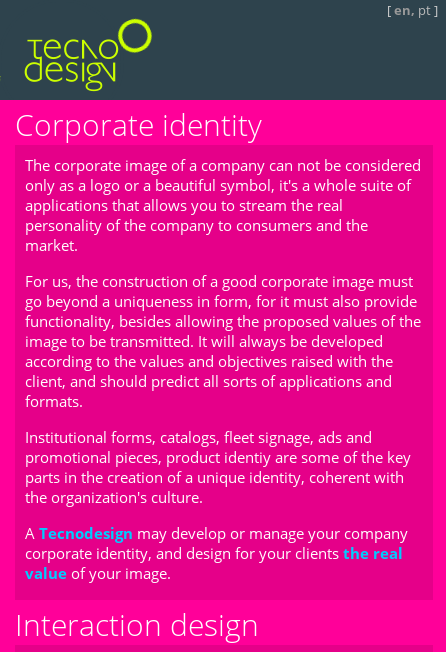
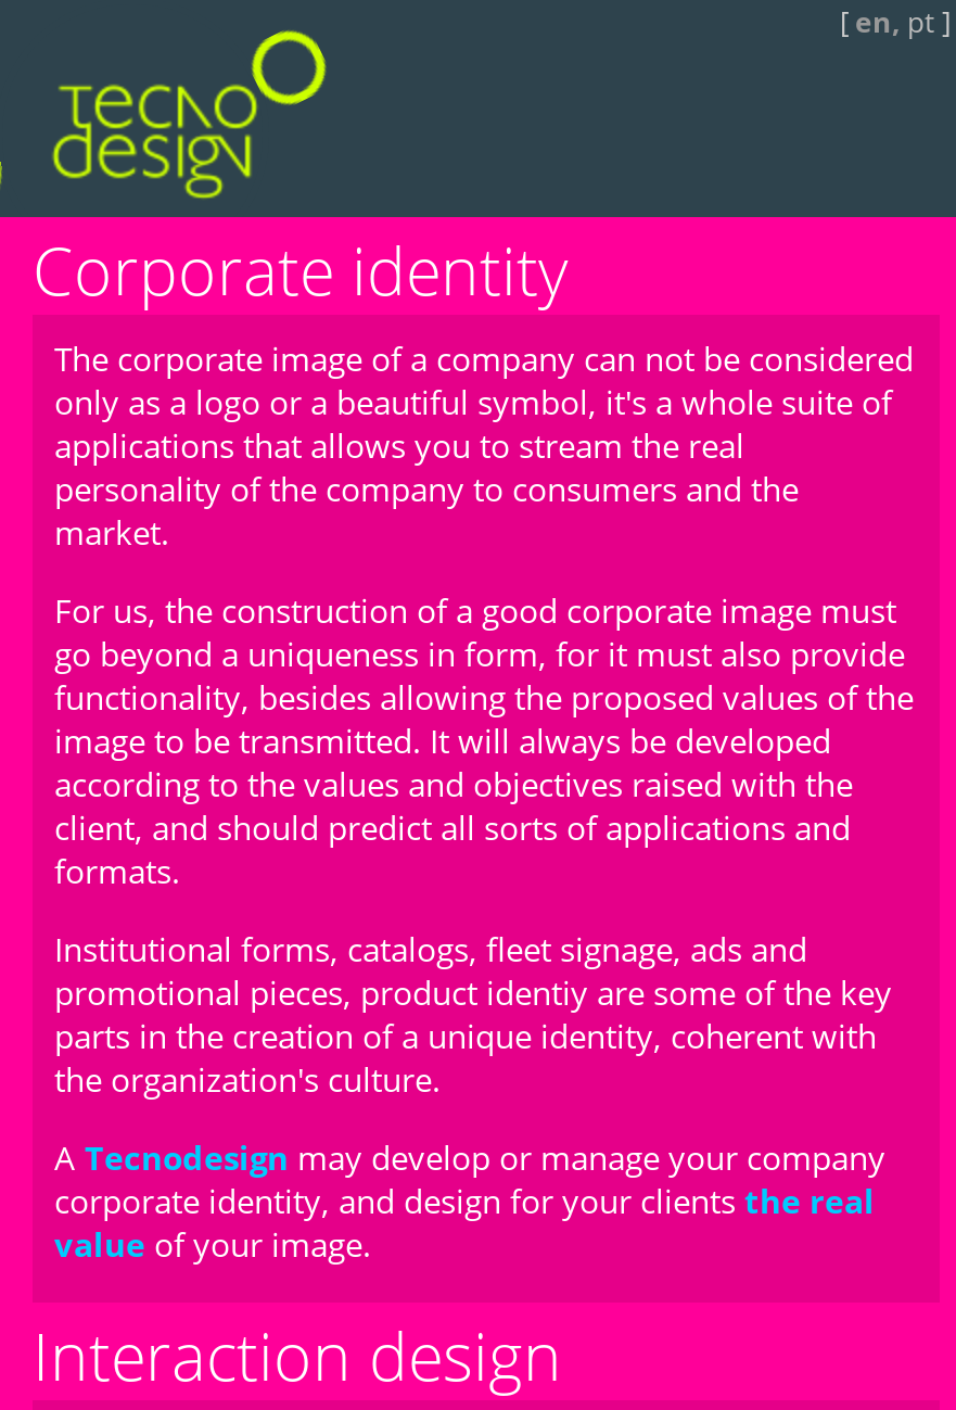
[116,14,153,53] [image] -> [250,28,330,113] [image]

